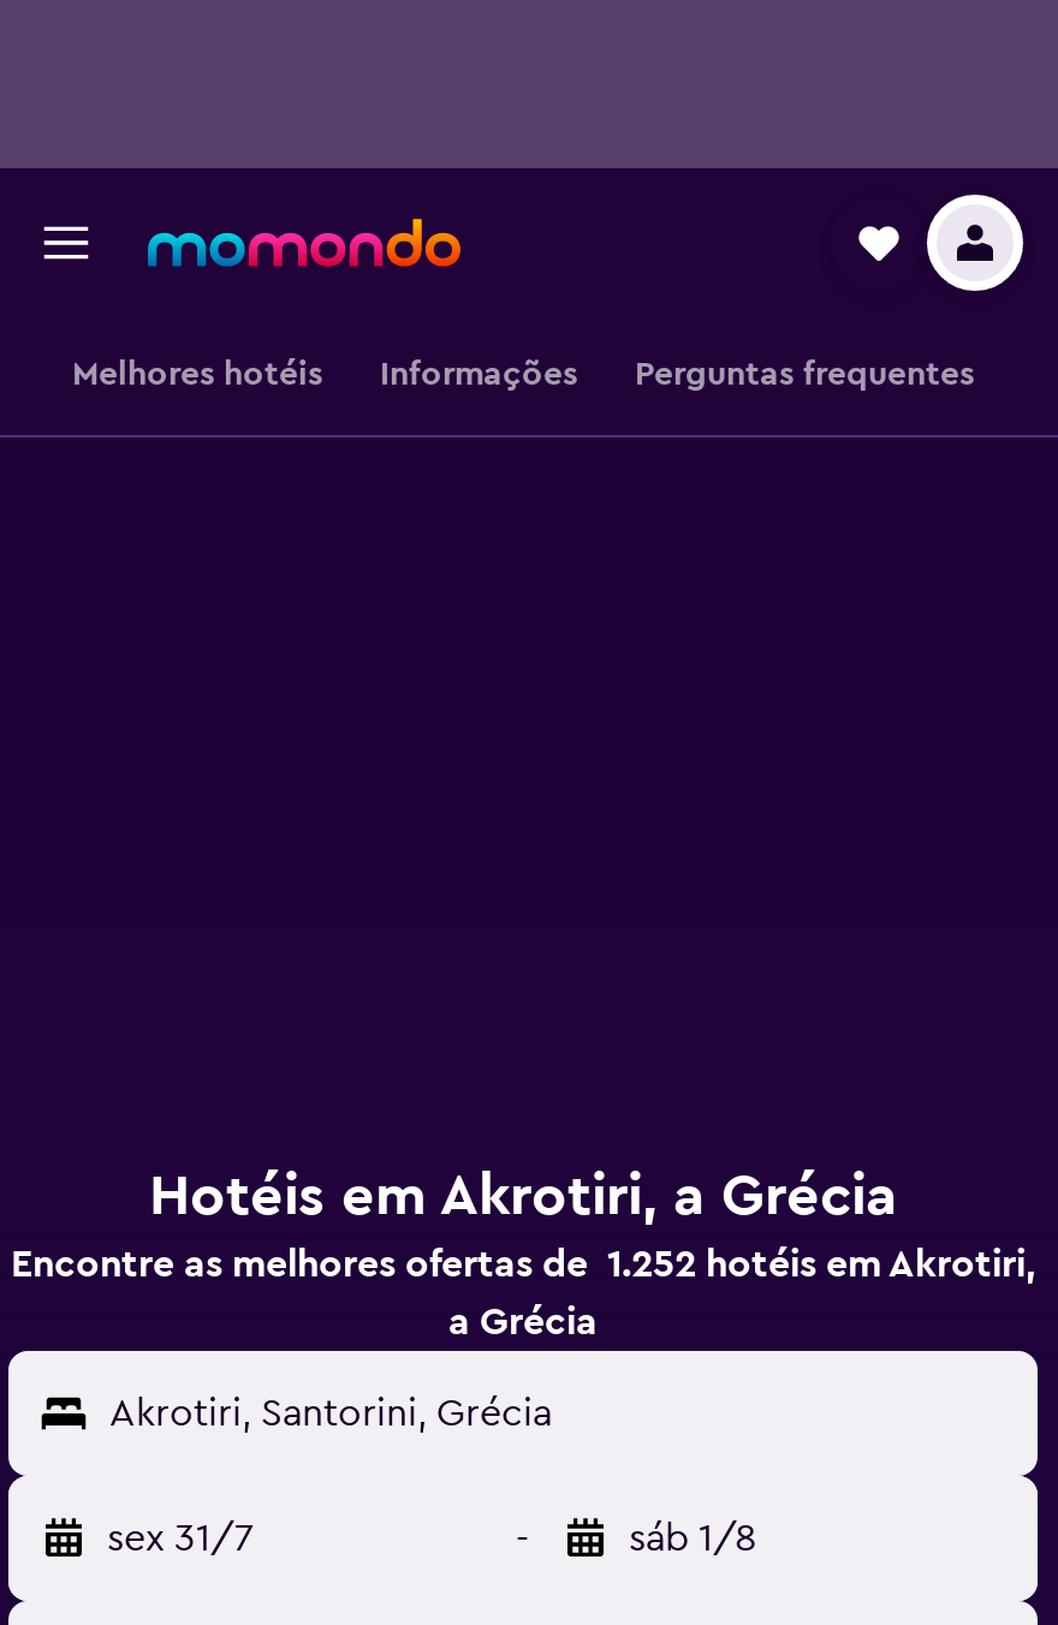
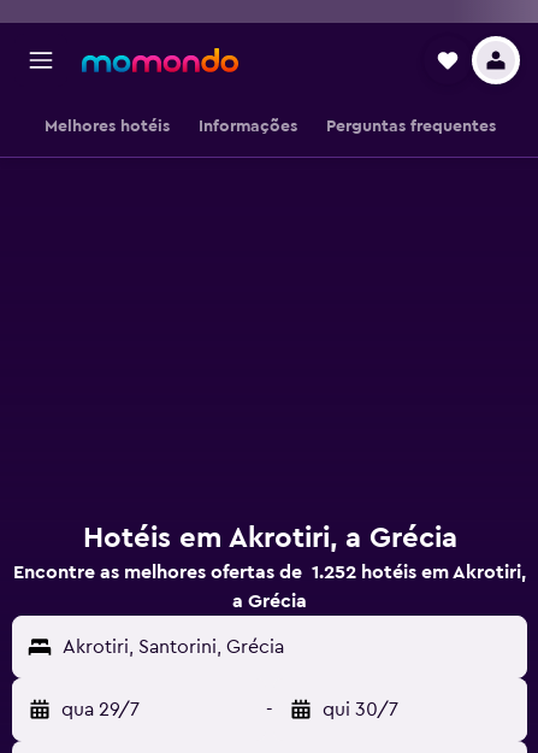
[107,1519,254,1558] sex 31/7 -> [61,700,140,719] qua 29/7
[629,1519,756,1558] sáb 1/8 -> [323,700,398,719] qui 30/7

